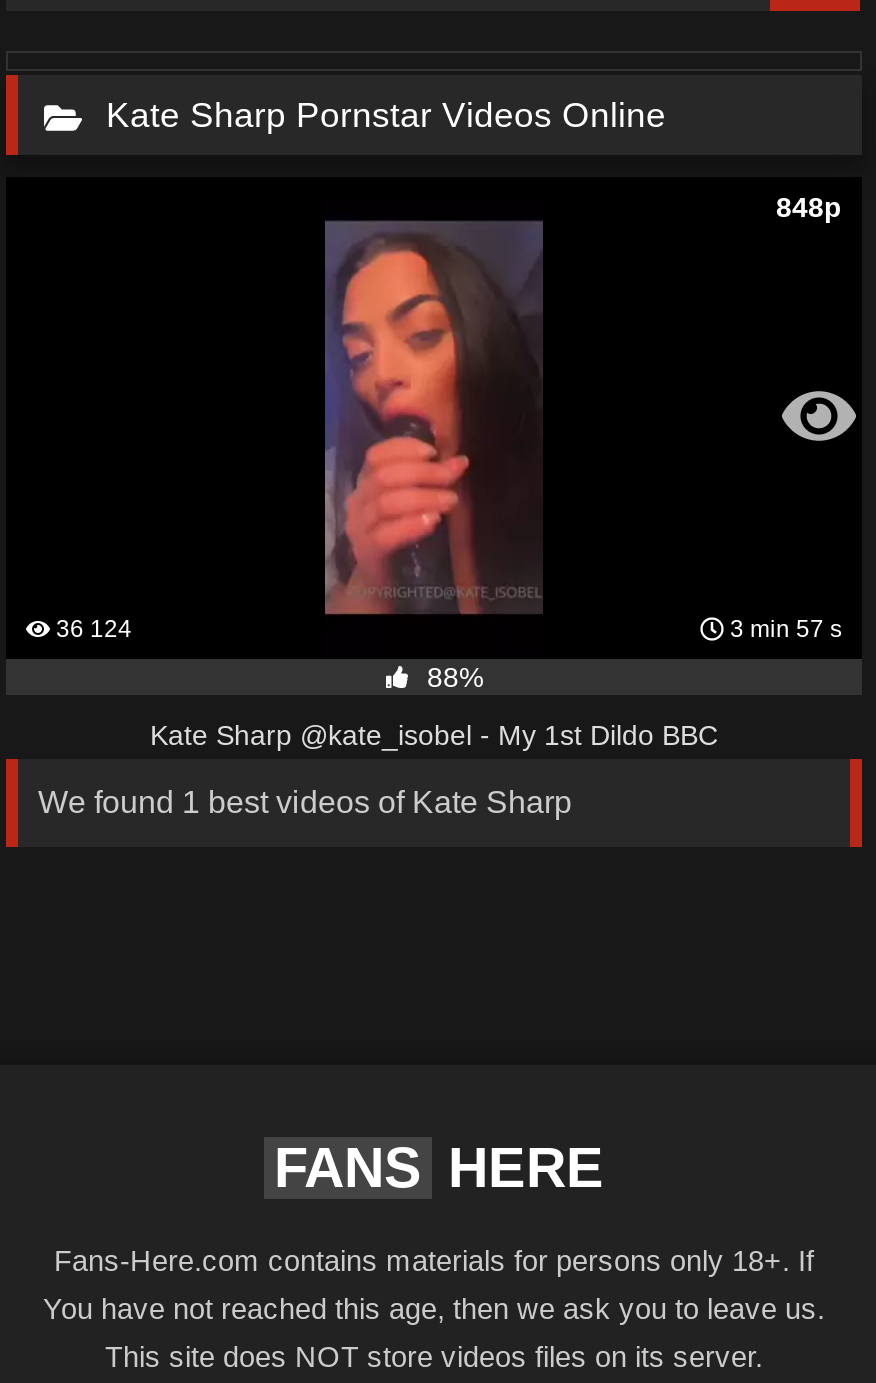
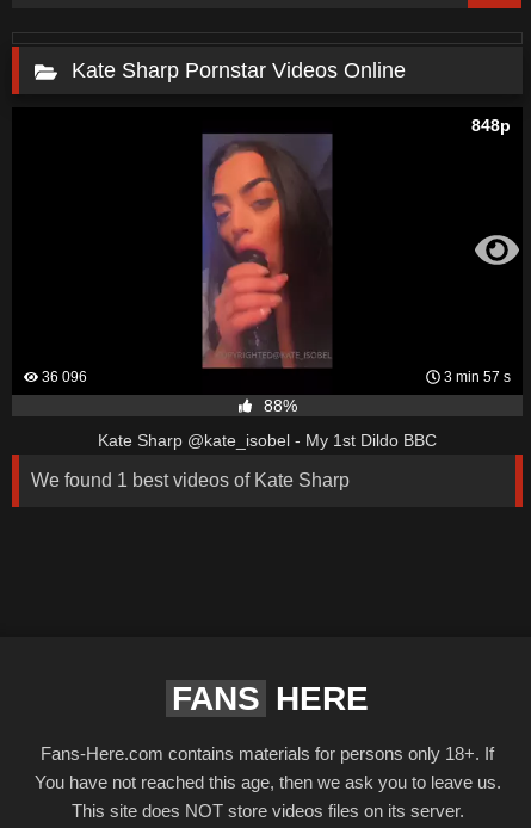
[50,614,132,642] 36 124 -> [38,368,87,385] 36 096

